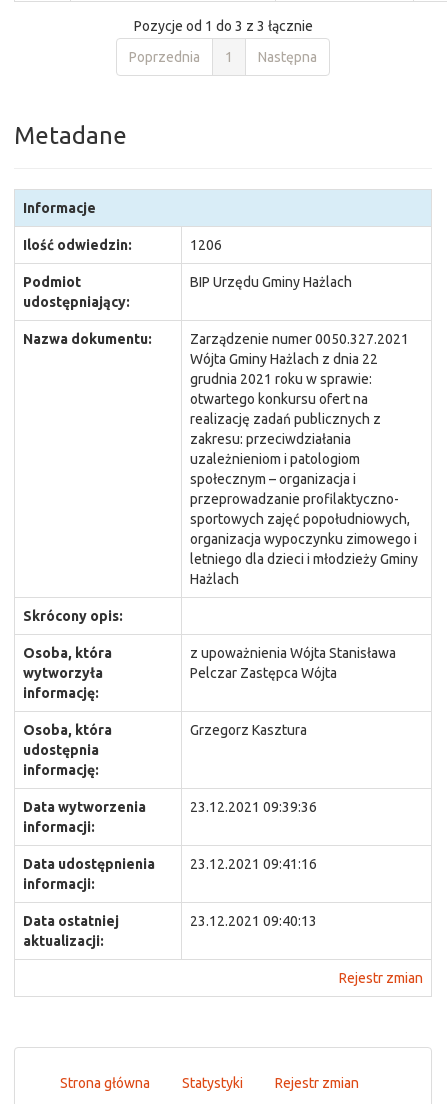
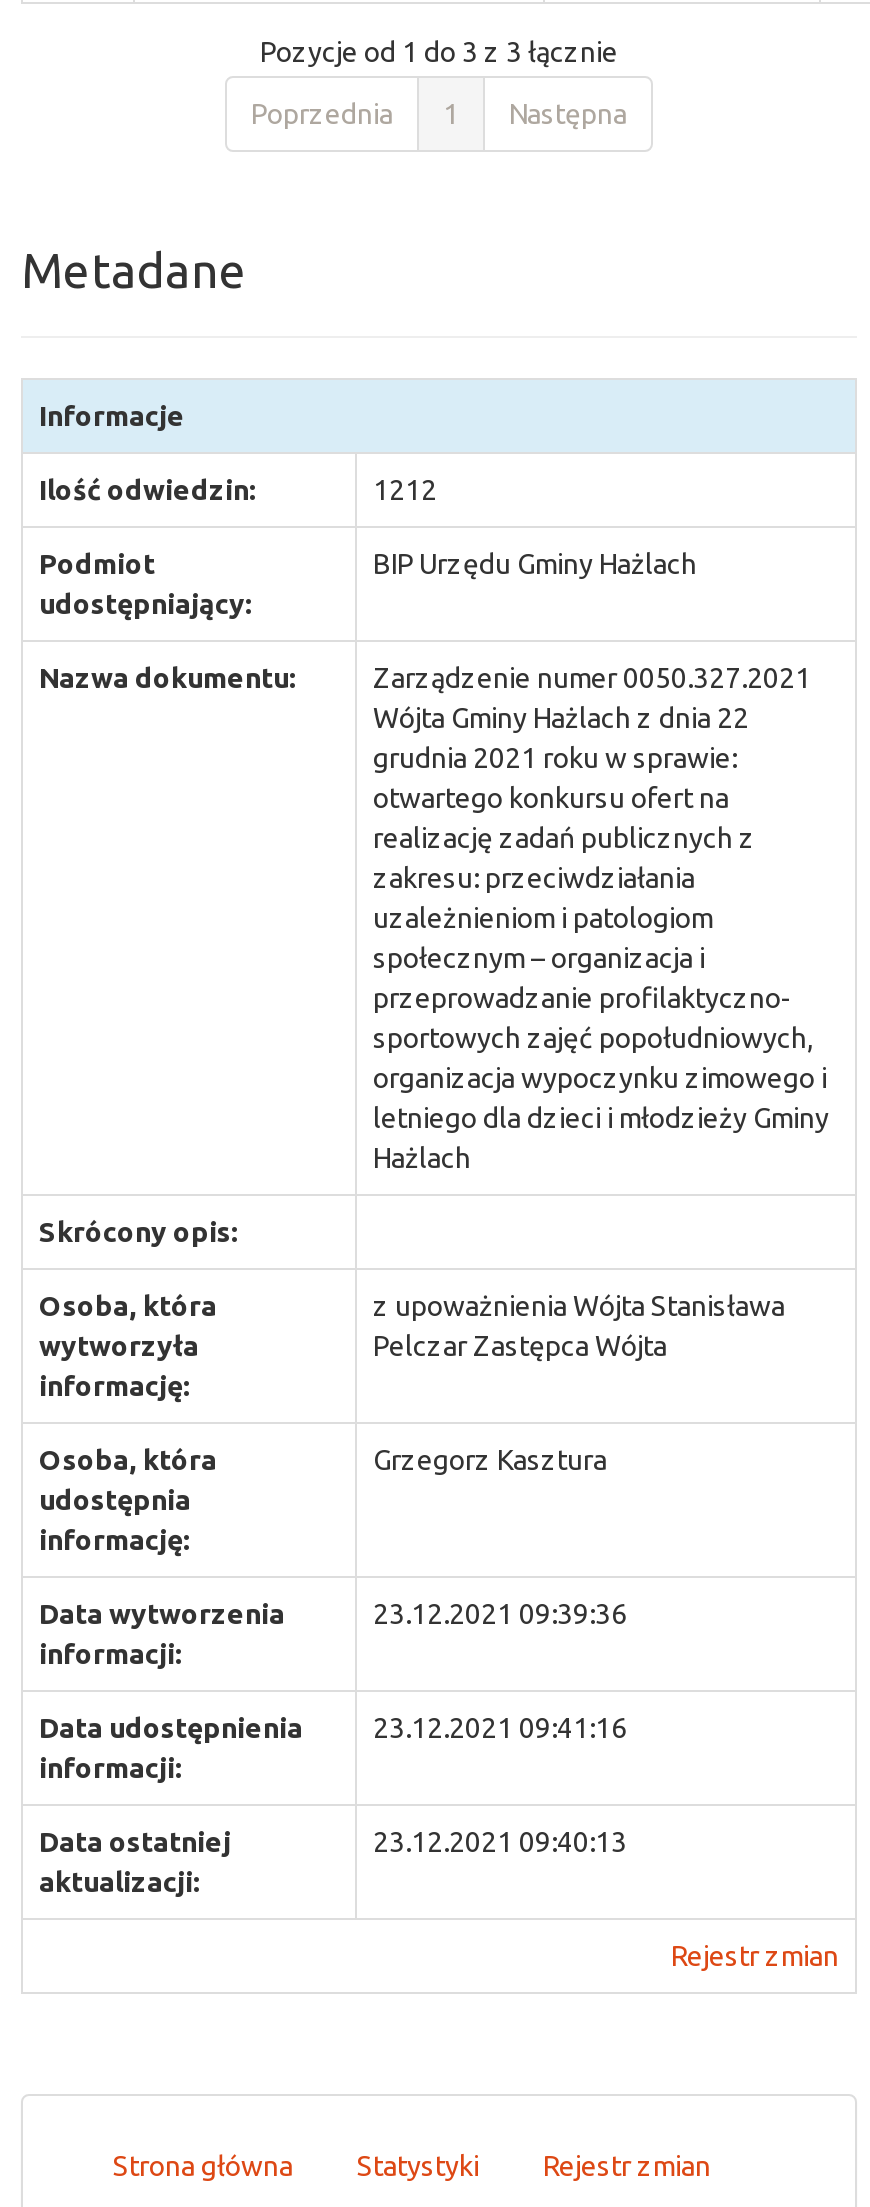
[190,237,222,253] 1206 -> [373,474,437,506] 1212

